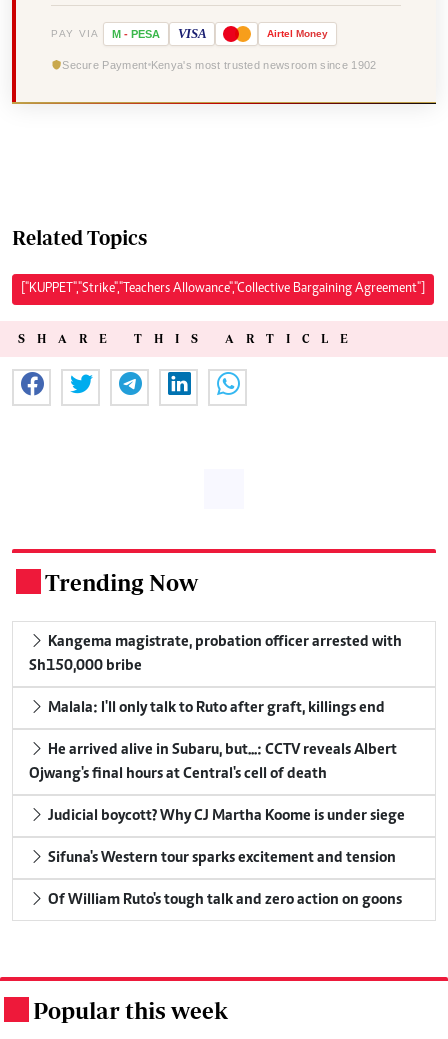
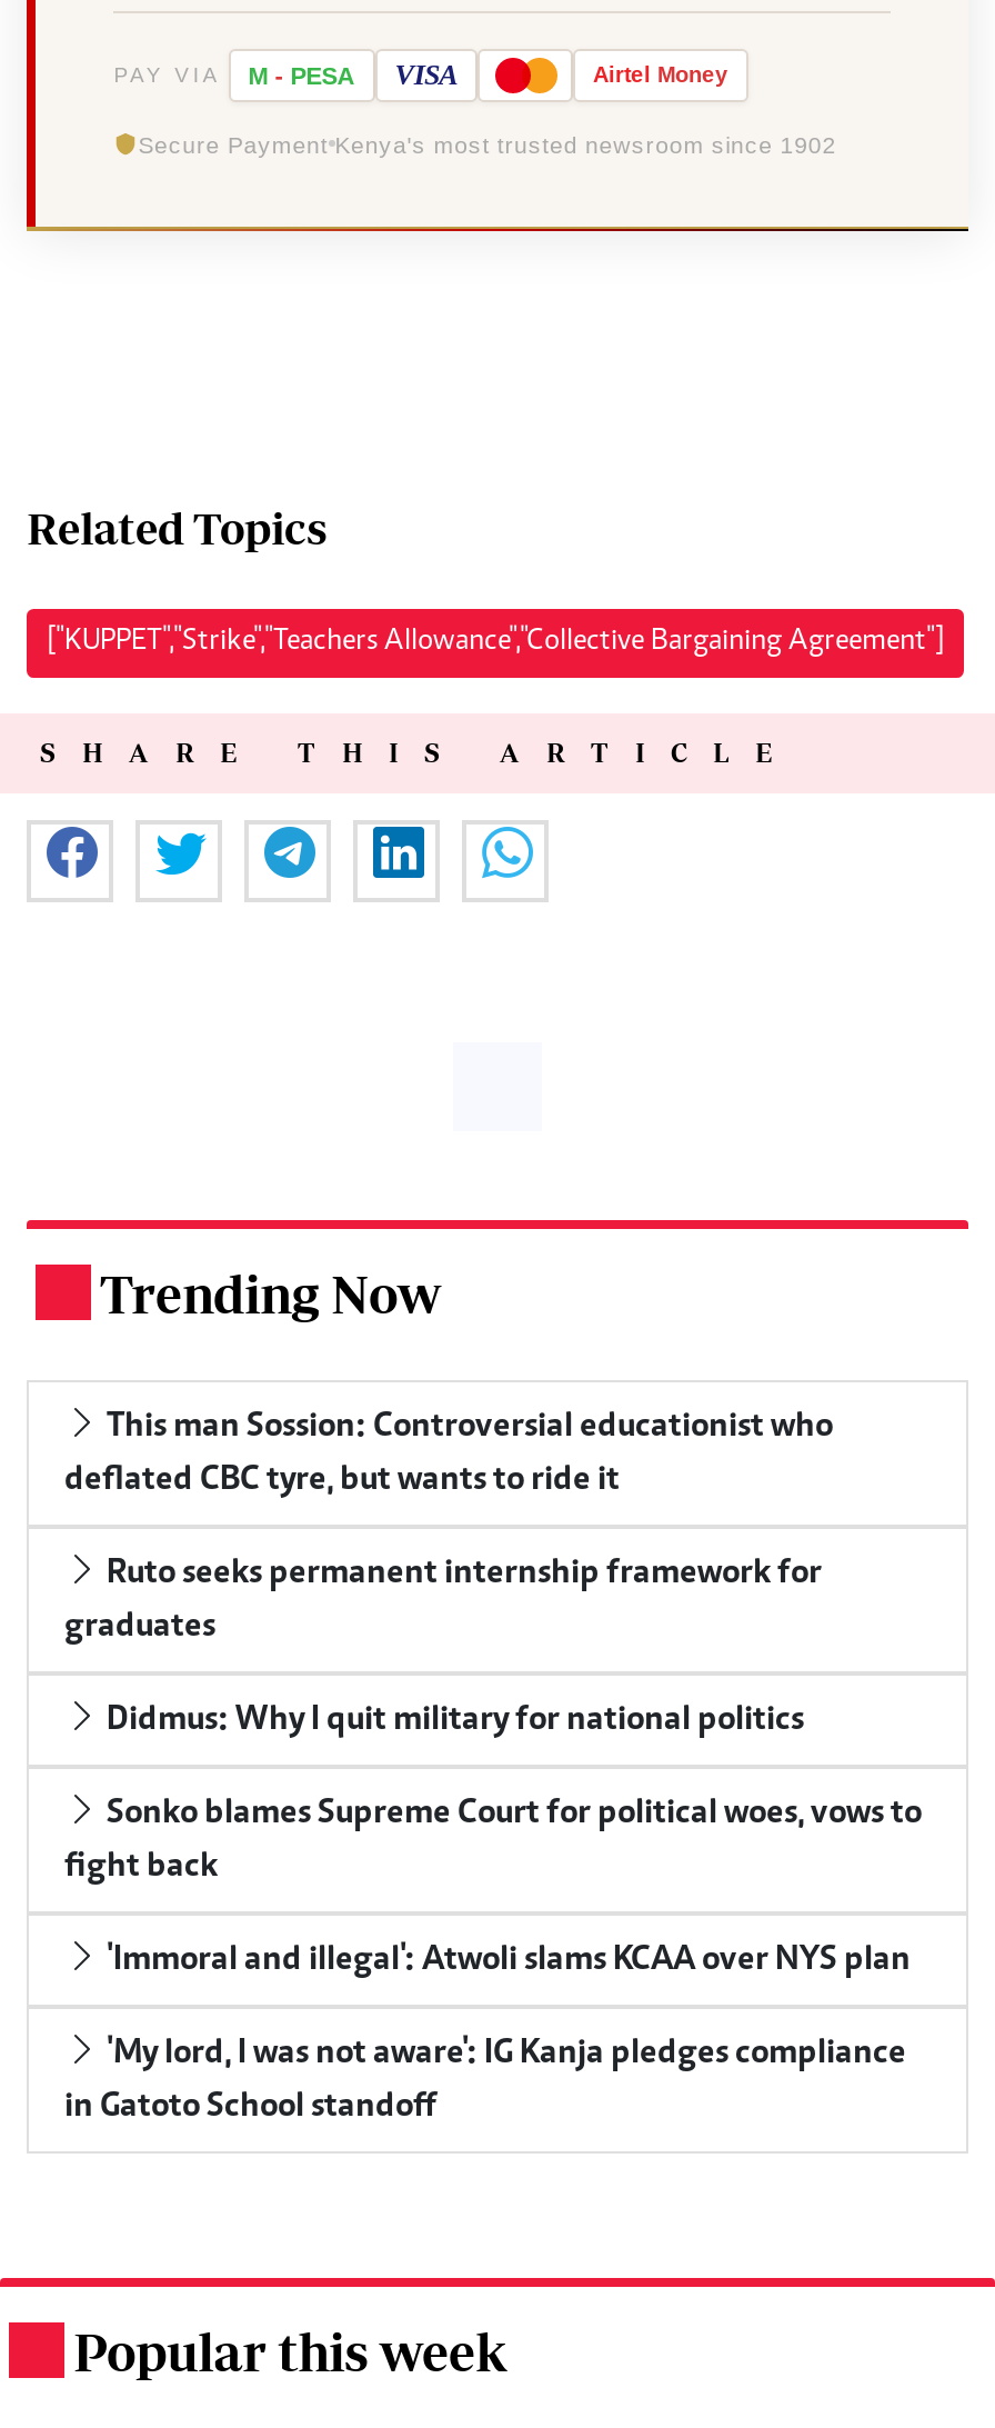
[29,634,405,908] Kangema magistrate, probation officer arrested with | Sh150,000 bribe | Malala: I'll only talk to Ruto after graft, killings end | He arrived alive in Subaru, but...: CCTV reveals Albert | Ojwang's final hours at Central's cell of death | Judicial boycott? Why CJ Martha Koome is under siege | Sifuna's Western tour sparks excitement and tension | Of William Ruto's tough talk and zero action on goons -> [64,1408,922,2124] This man Sossion: Controversial educationist who | deflated CBC tyre, but wants to ride it | Ruto seeks permanent internship framework for | graduates | Didmus: Why I quit military for national politics | Sonko blames Supreme Court for political woes, vows to | fight back | 'Immoral and illegal': Atwoli slams KCAA over NYS plan | 'My lord, I was not aware': IG Kanja pledges compliance | in Gatoto School standoff

